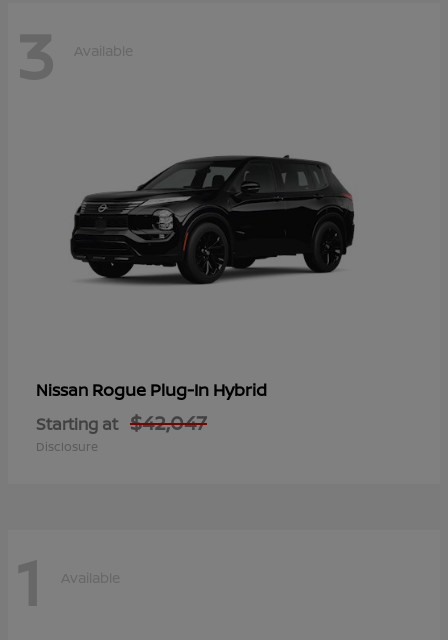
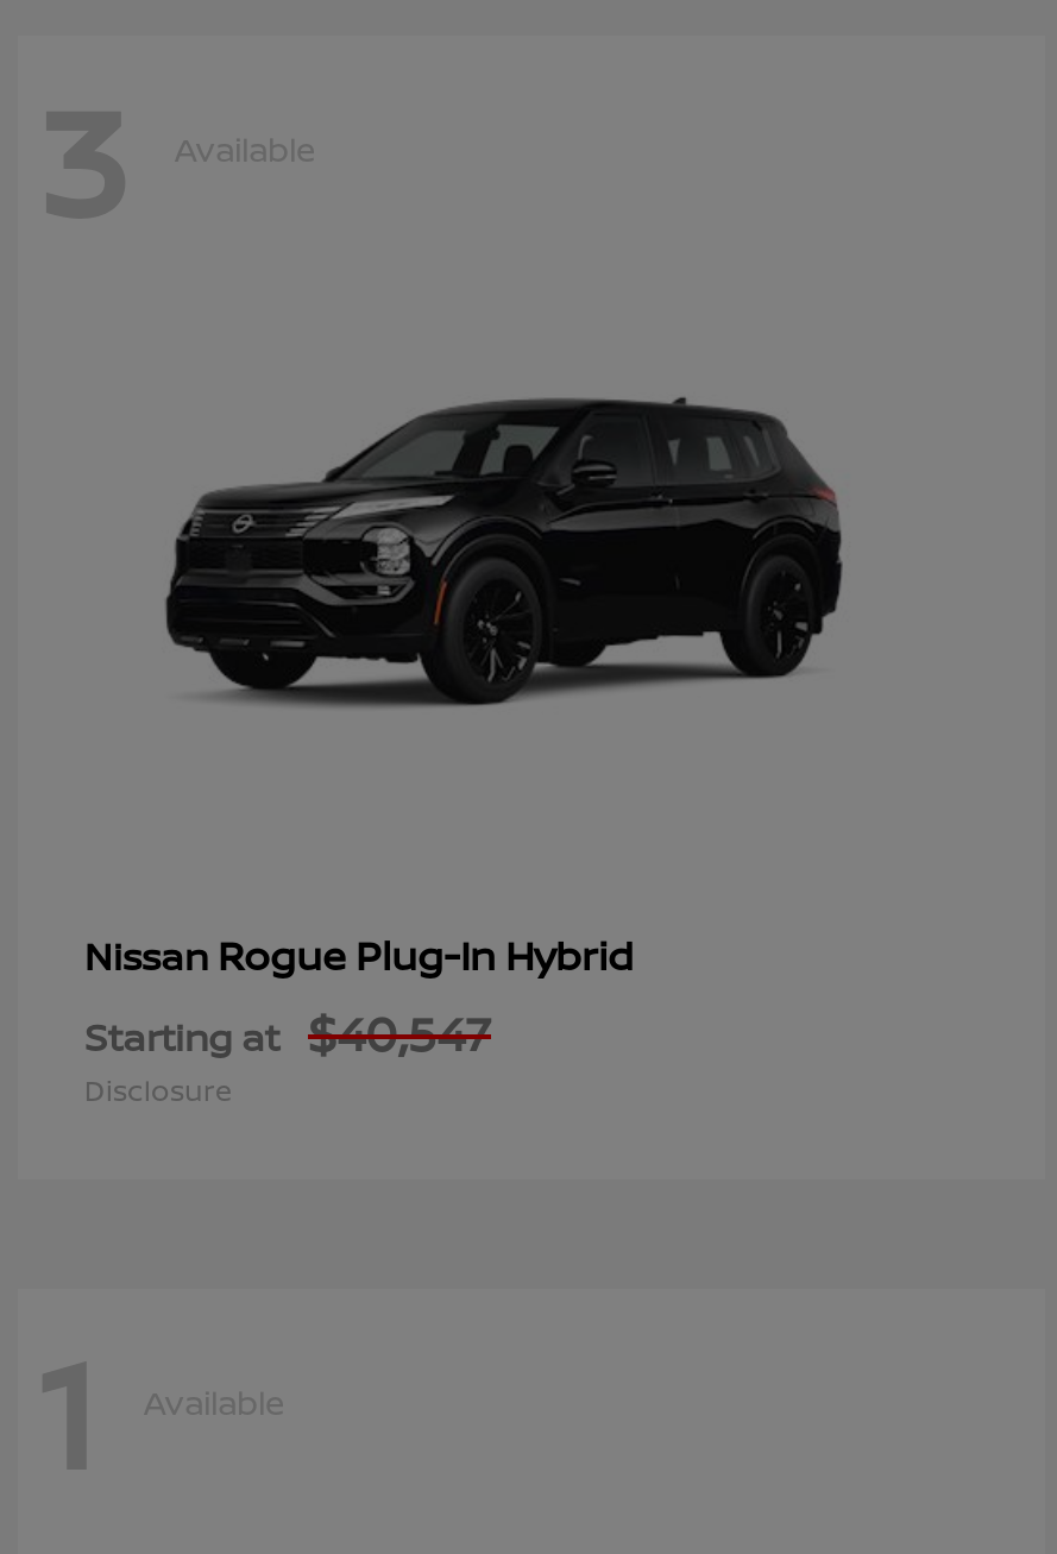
[36,409,207,436] Starting at $42,047 -> [84,1001,491,1065] Starting at $40,547

